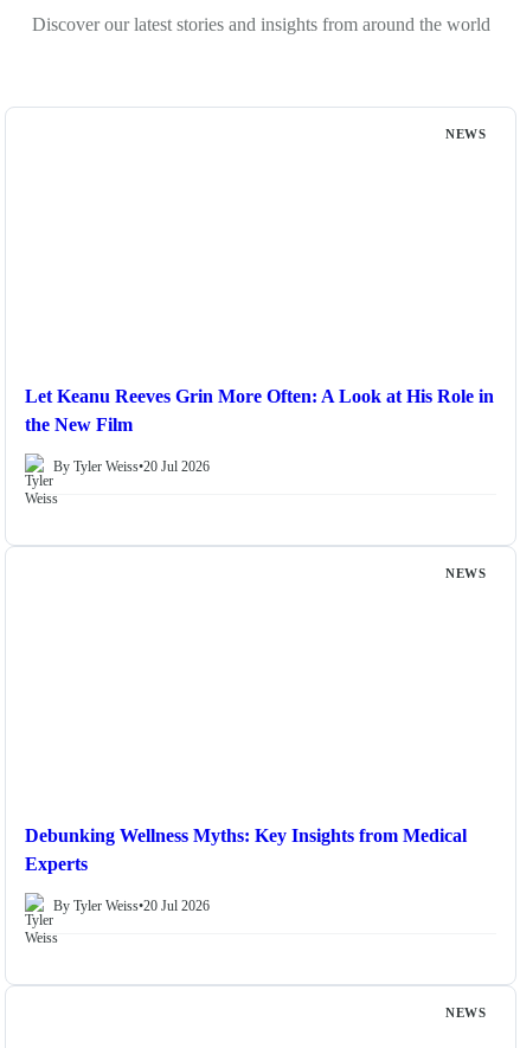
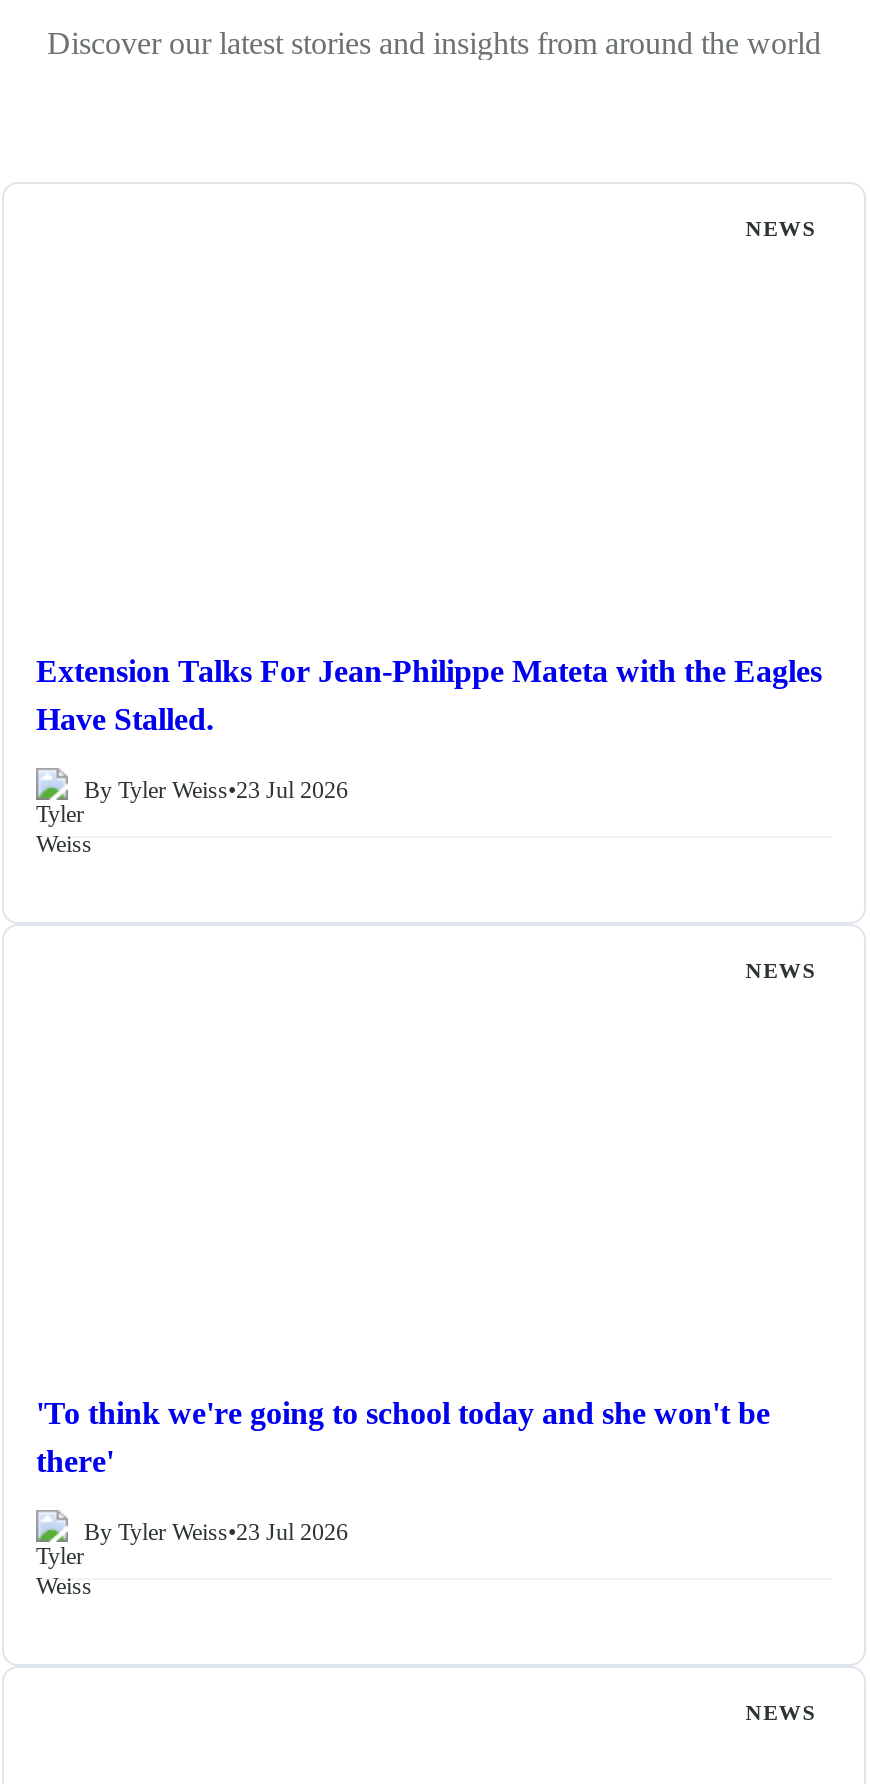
[25,385,494,434] Let Keanu Reeves Grin More Often: A Look at His Role in | the New Film -> [36,653,822,735] Extension Talks For Jean-Philippe Mateta with the Eagles | Have Stalled.
[53,458,210,475] By Tyler Weiss•20 Jul 2026 -> [84,776,348,804] By Tyler Weiss•23 Jul 2026
[25,825,467,873] Debunking Wellness Myths: Key Insights from Medical | Experts -> [36,1395,770,1477] 'To think we're going to school today and she won't be | there'
[53,898,210,914] By Tyler Weiss•20 Jul 2026 -> [84,1518,348,1546] By Tyler Weiss•23 Jul 2026

